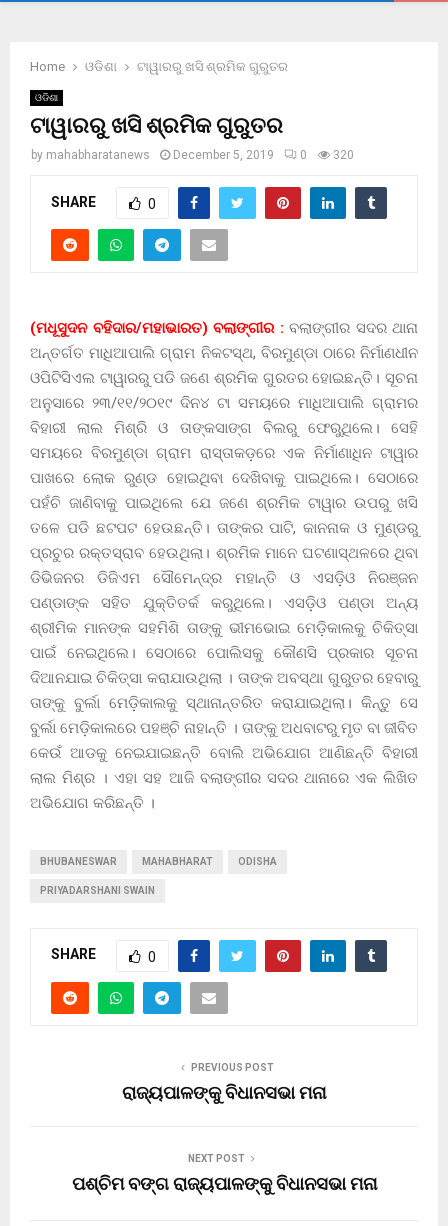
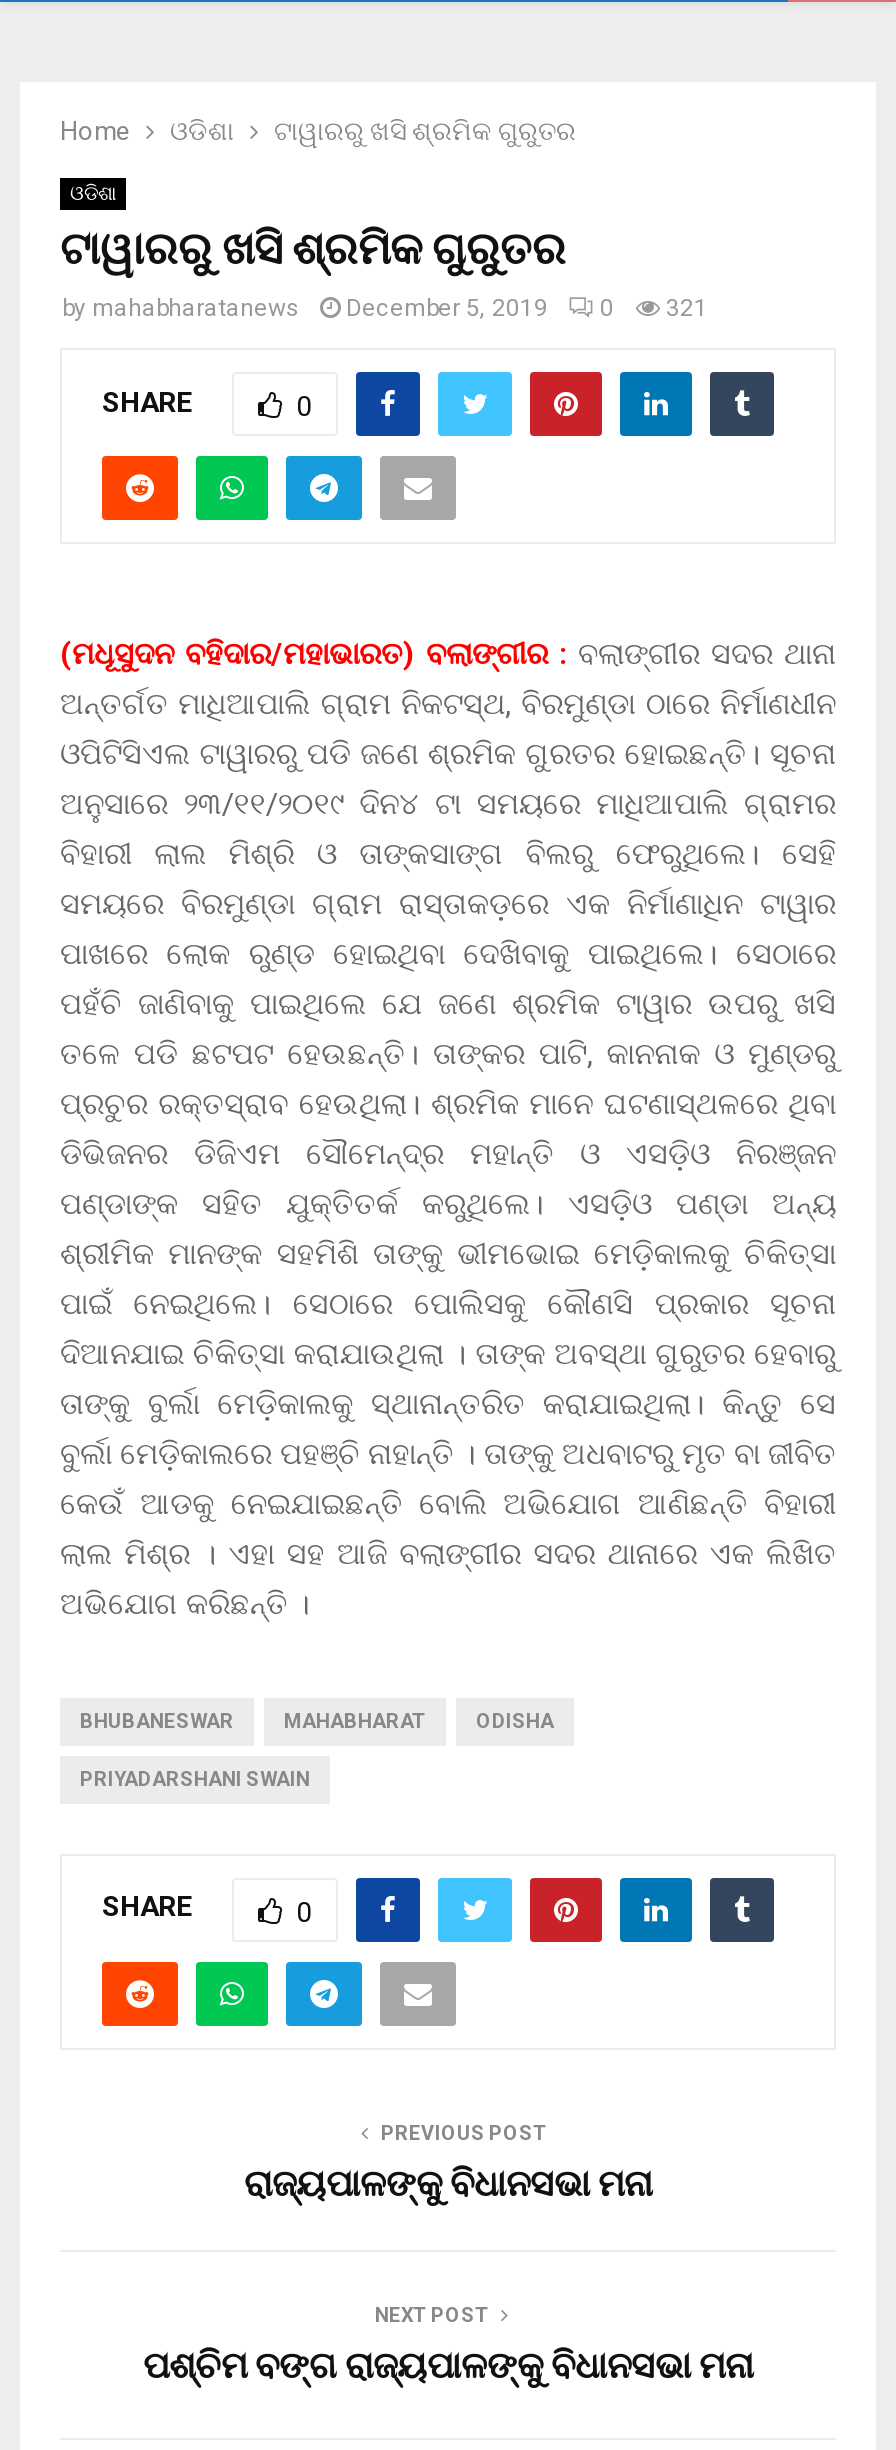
[31,148,354,162] by mahabharatanews December 5, 2019 0 320 -> [62,294,708,322] by mahabharatanews December 5, 2019 0 321

